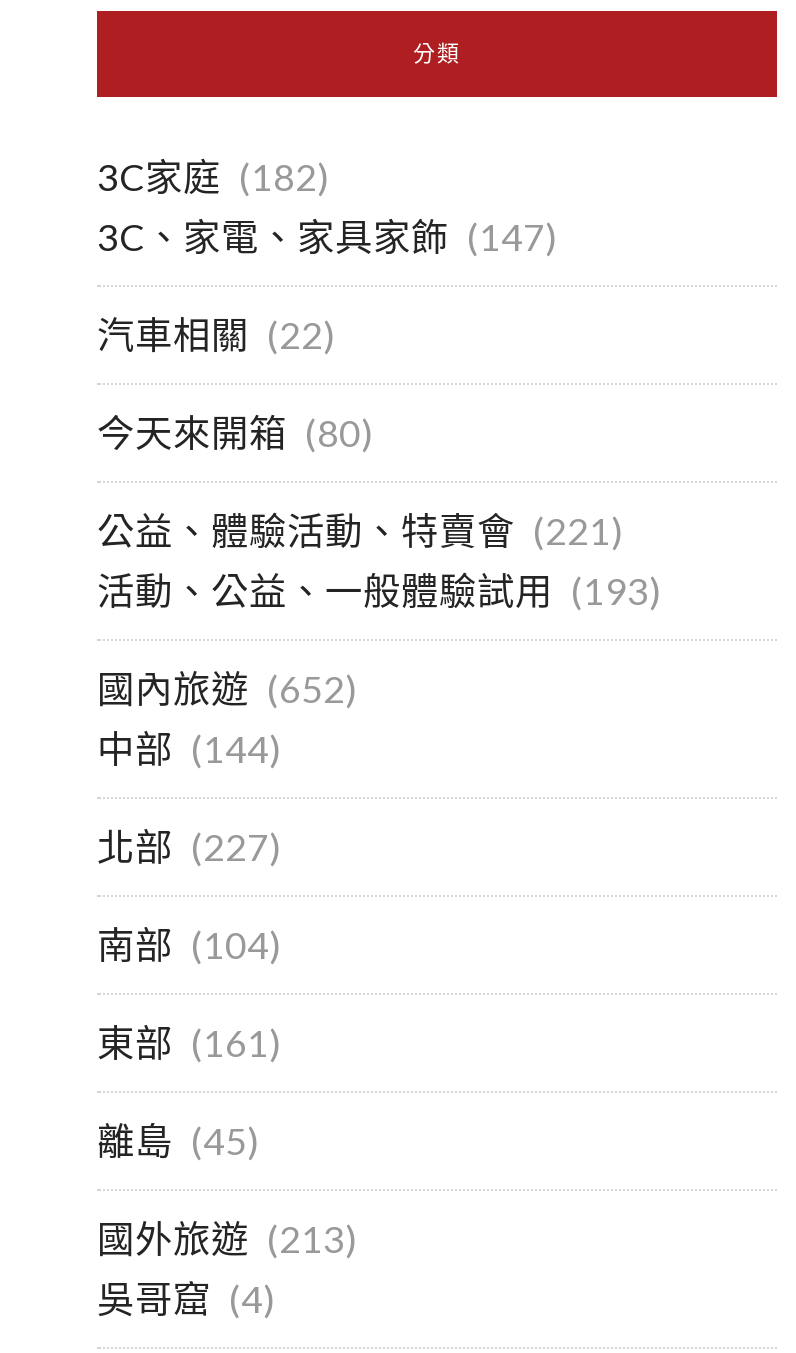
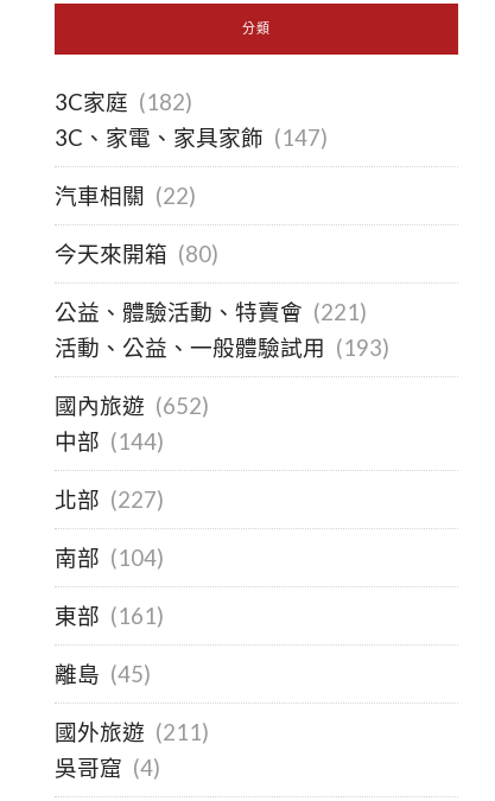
[97,1216,357,1260] 國外旅遊 (213) -> [55,719,209,745] 國外旅遊 (211)

